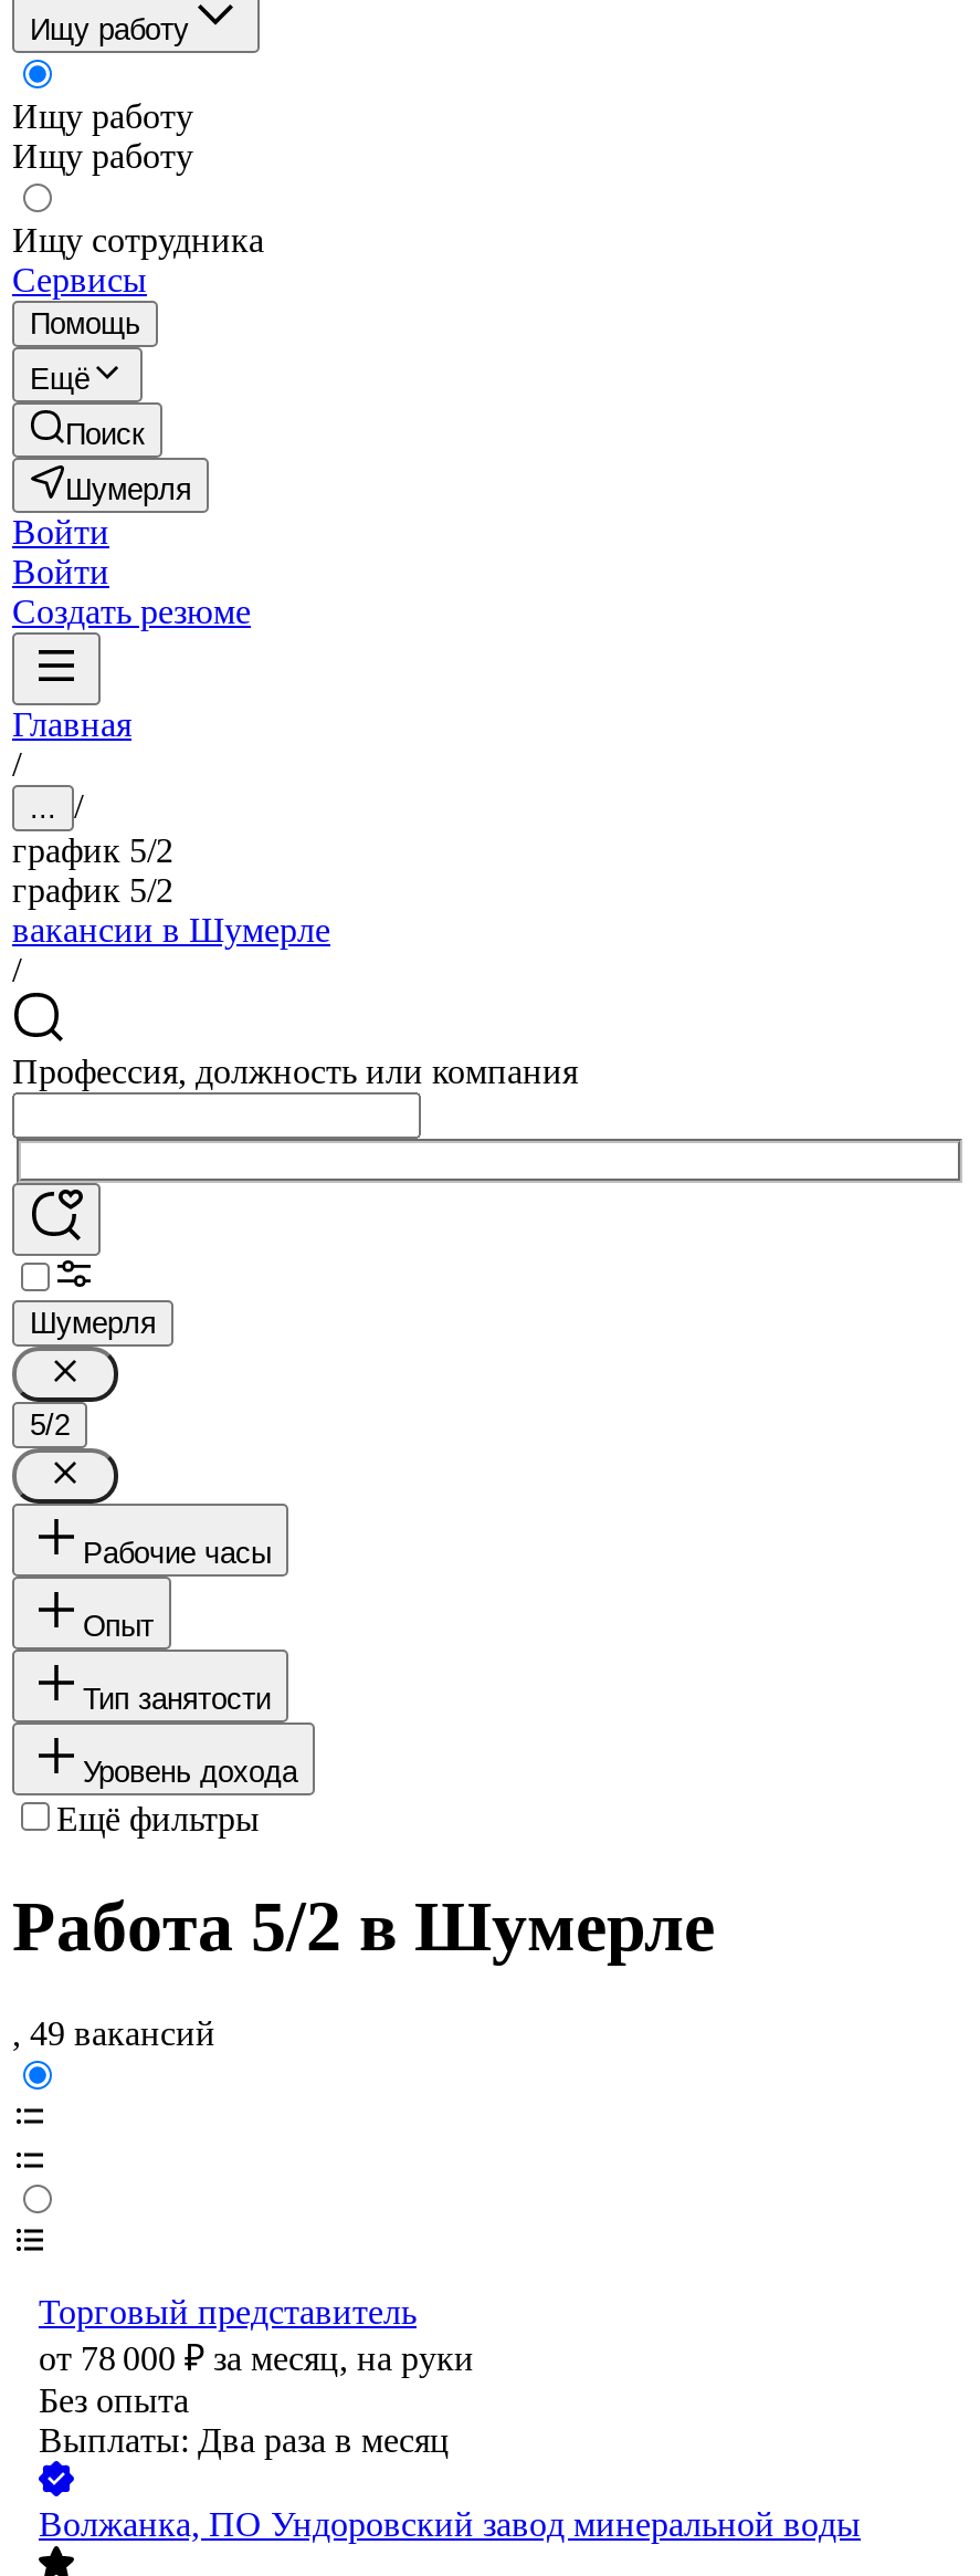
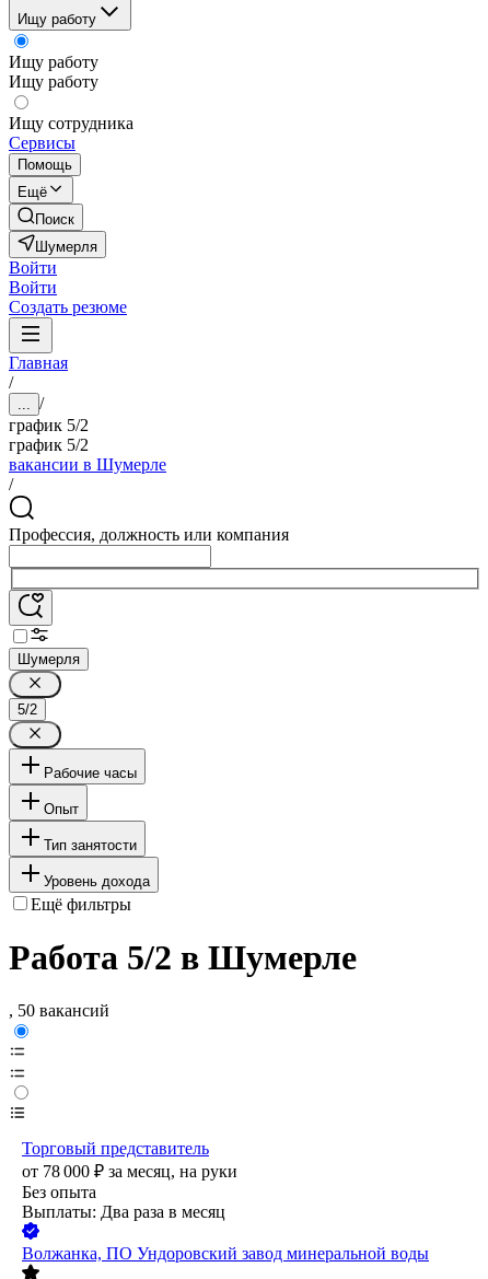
[12,2015,215,2053] , 49 вакансий -> [9,1002,109,1020] , 50 вакансий

